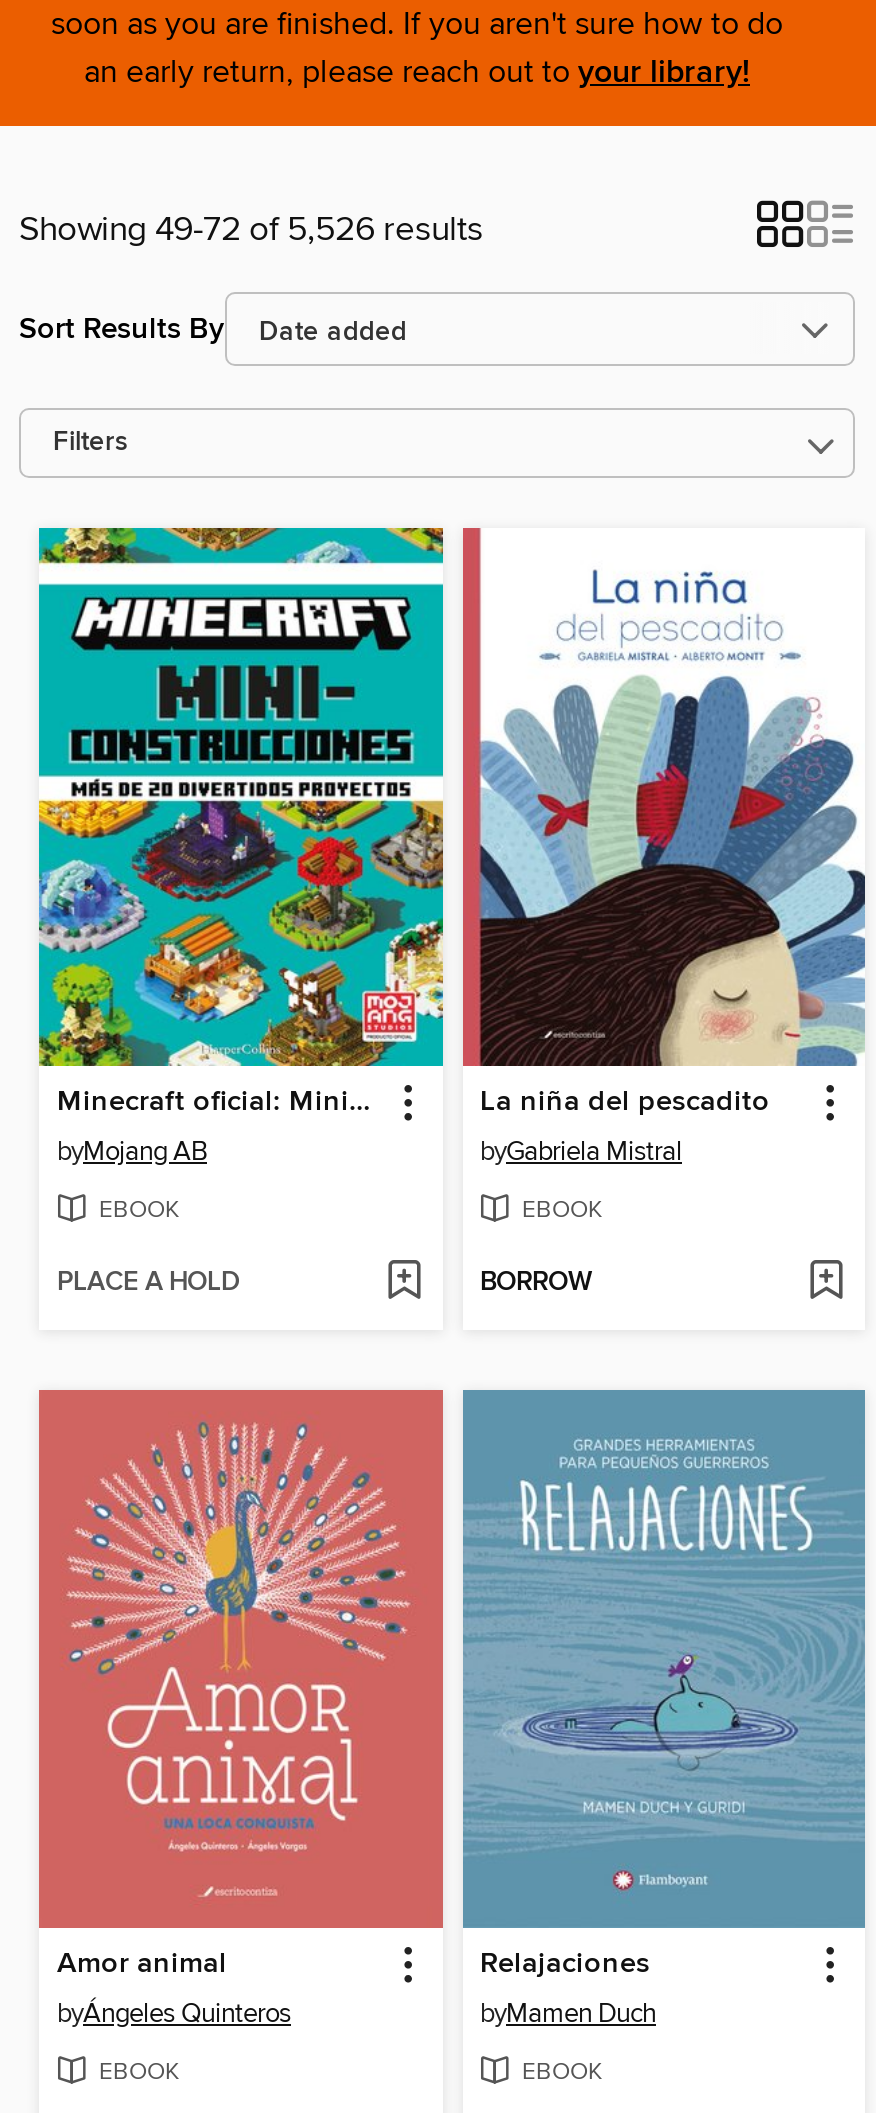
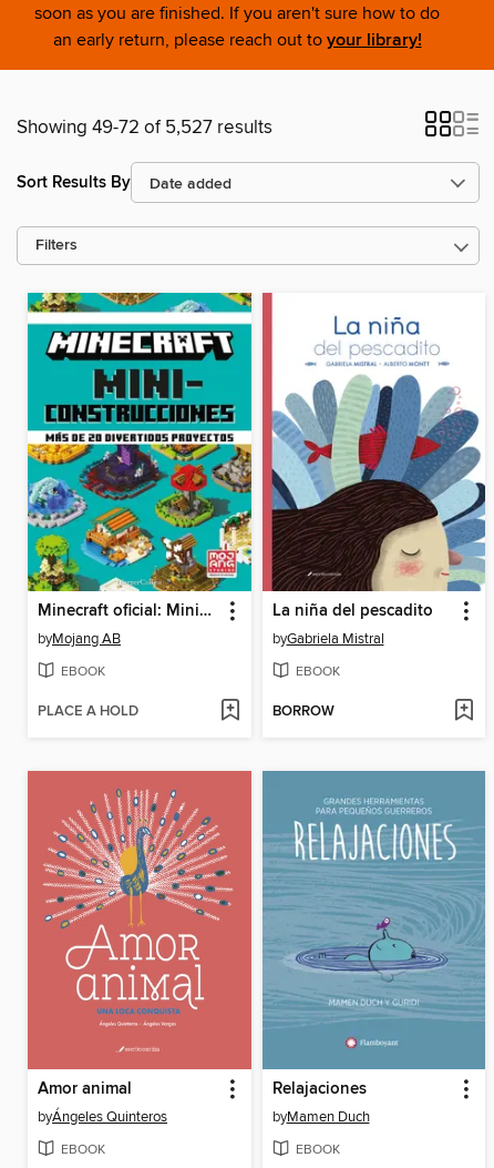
[19,208,483,252] Showing 49-72 of 5,526 results -> [17,115,272,140] Showing 49-72 of 5,527 results

